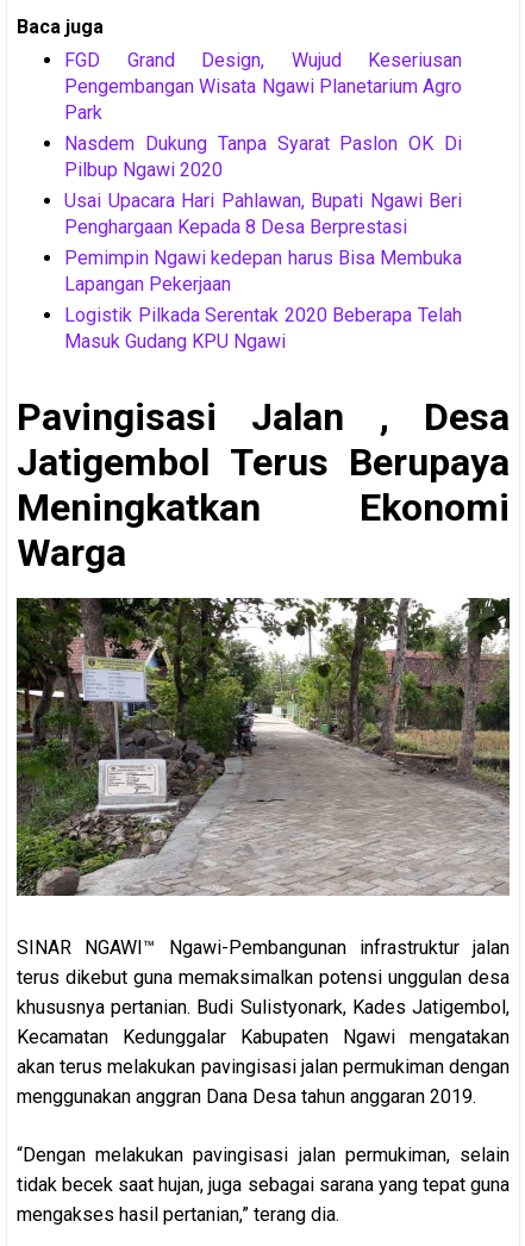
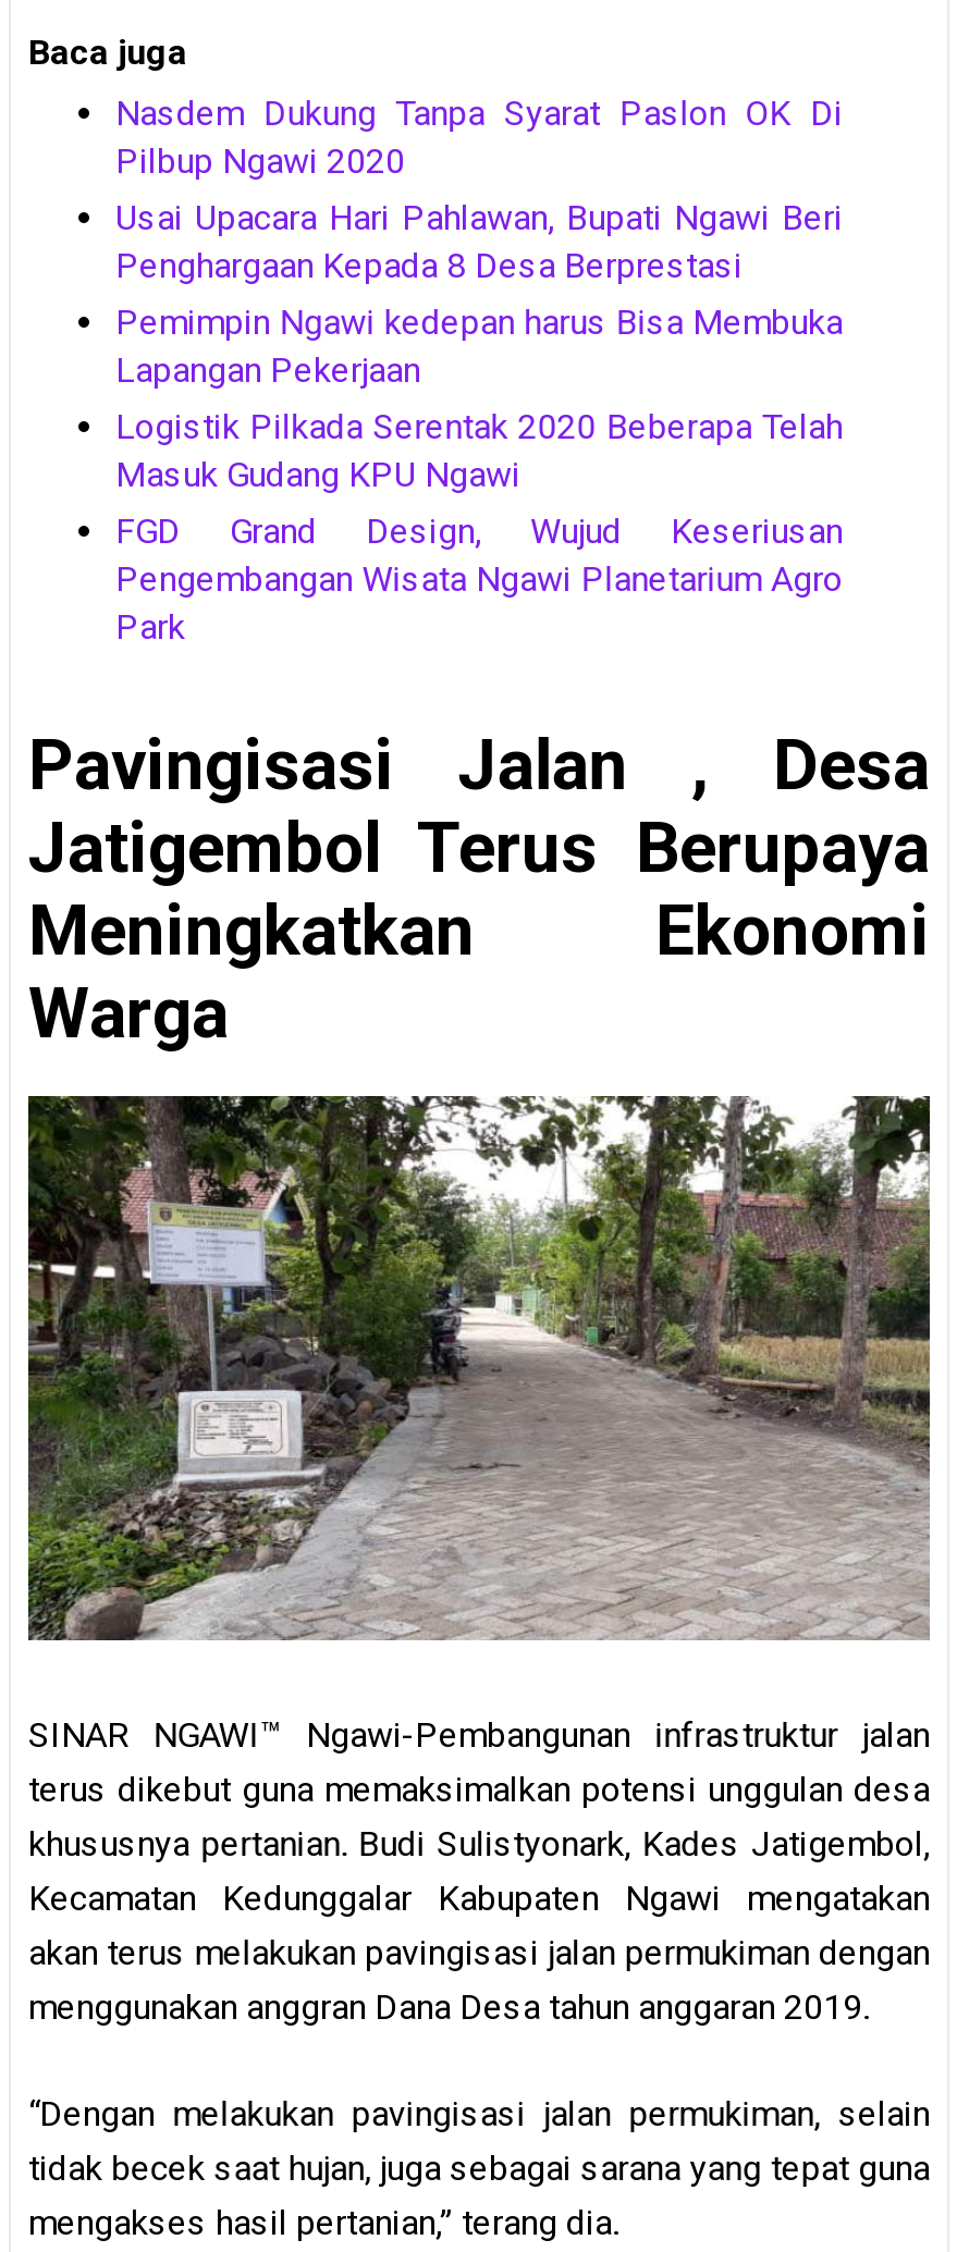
moved [64,48,462,123] -> [115,510,843,647]: FGD Grand Design, Wujud Keseriusan | Pengembangan Wisata Ngawi Planetarium Agro | Park
moved [64,132,462,352] -> [115,92,843,494]: Nasdem Dukung Tanpa Syarat Paslon OK Di | Pilbup Ngawi 2020 | Usai Upacara Hari Pahlawan, Bupati Ngawi Beri | Penghargaan Kepada 8 Desa Berprestasi | Pemimpin Ngawi kedepan harus Bisa Membuka | Lapangan Pekerjaan | Logistik Pilkada Serentak 2020 Beberapa Telah | Masuk Gudang KPU Ngawi

